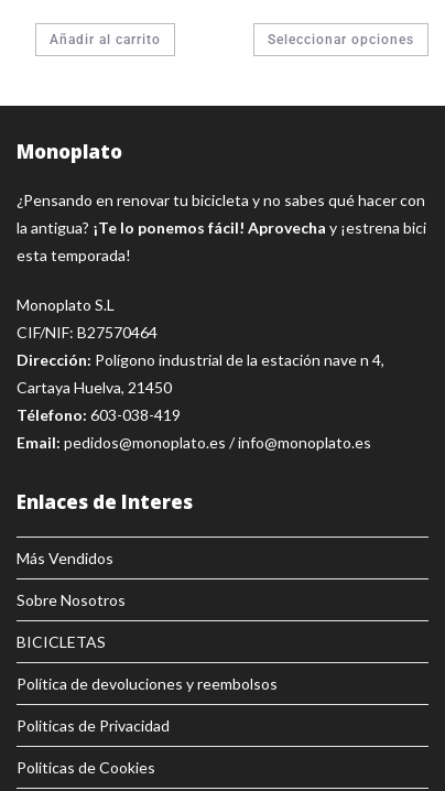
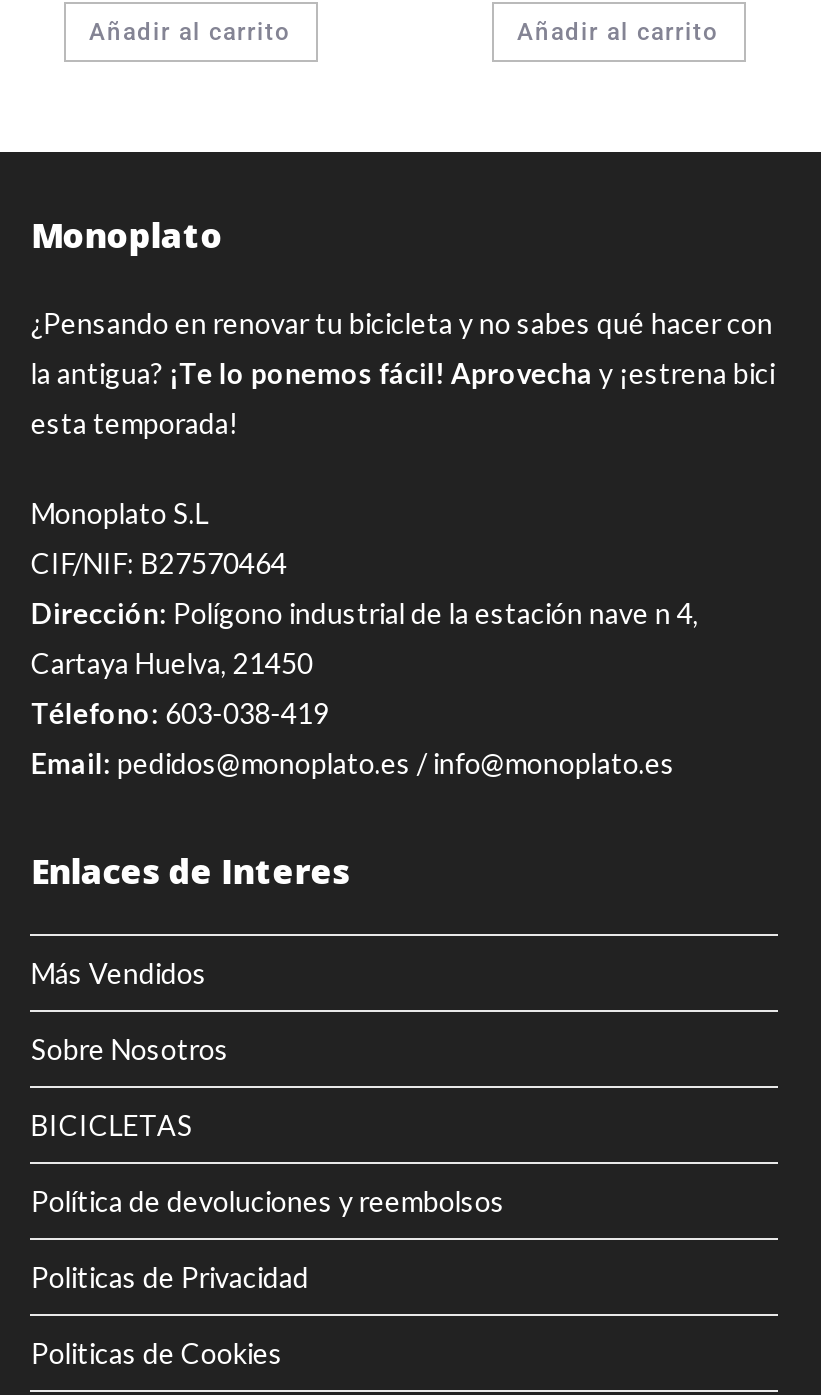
[267,32,414,48] Seleccionar opciones -> [517,19,719,47] Añadir al carrito

